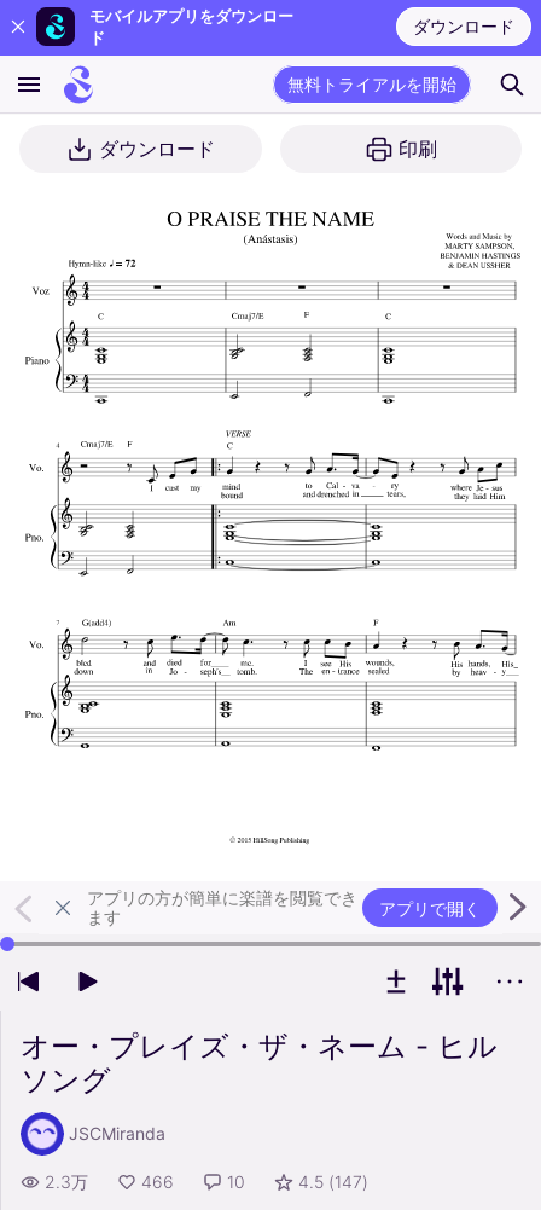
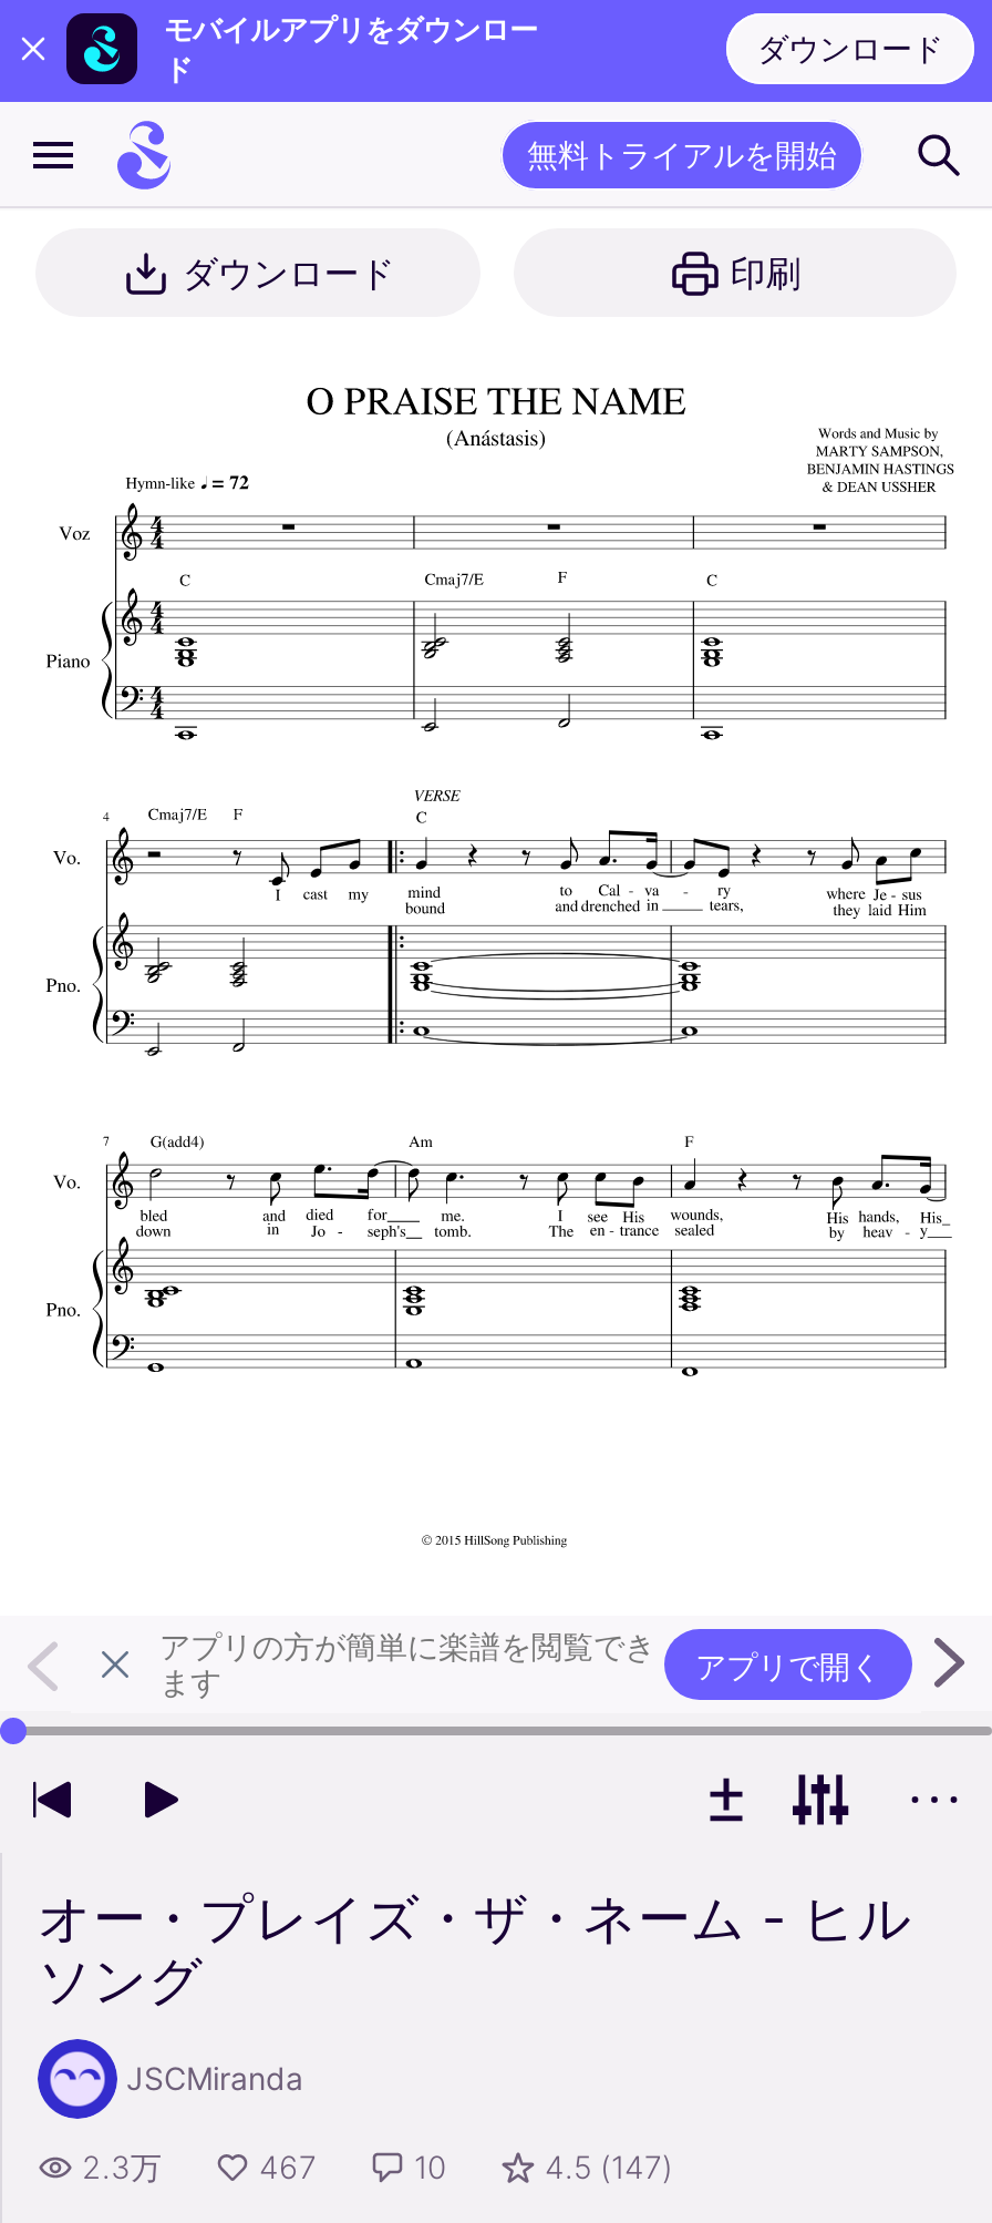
[141,1171,174,1191] 466 -> [259,2147,317,2184] 467

